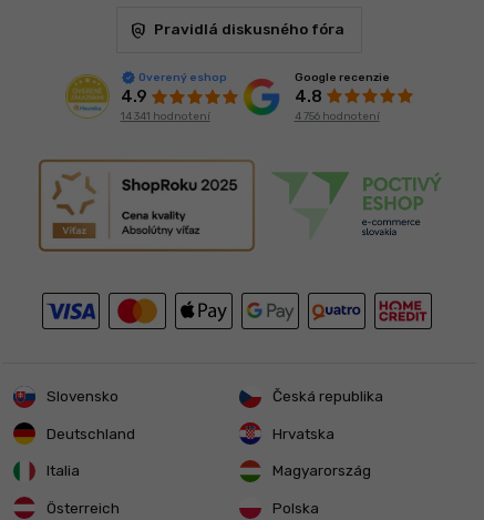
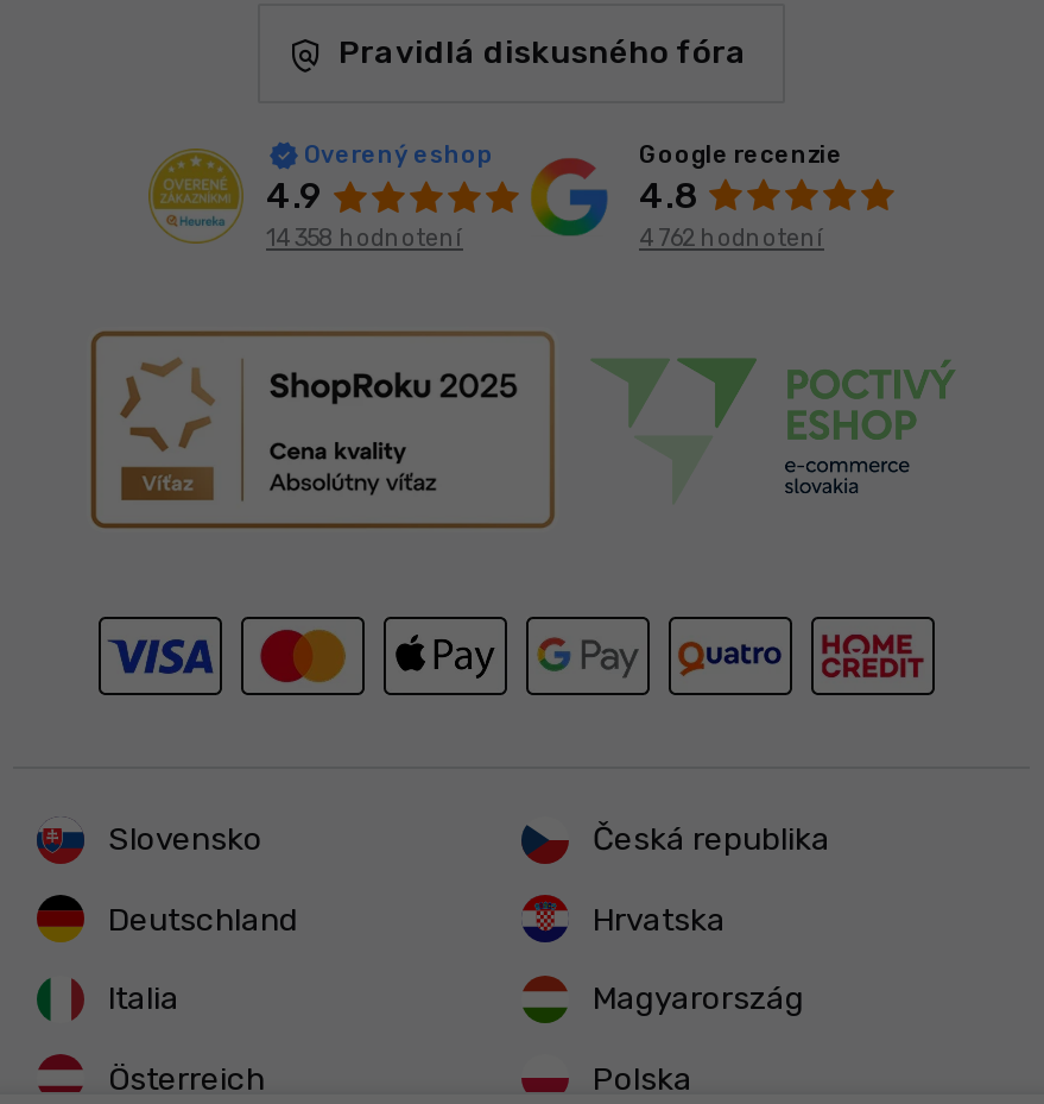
[120,110,210,123] 14 341 hodnotení -> [266,225,463,253] 14 358 hodnotení
[294,110,379,123] 4 756 hodnotení -> [639,224,824,253] 4 762 hodnotení

